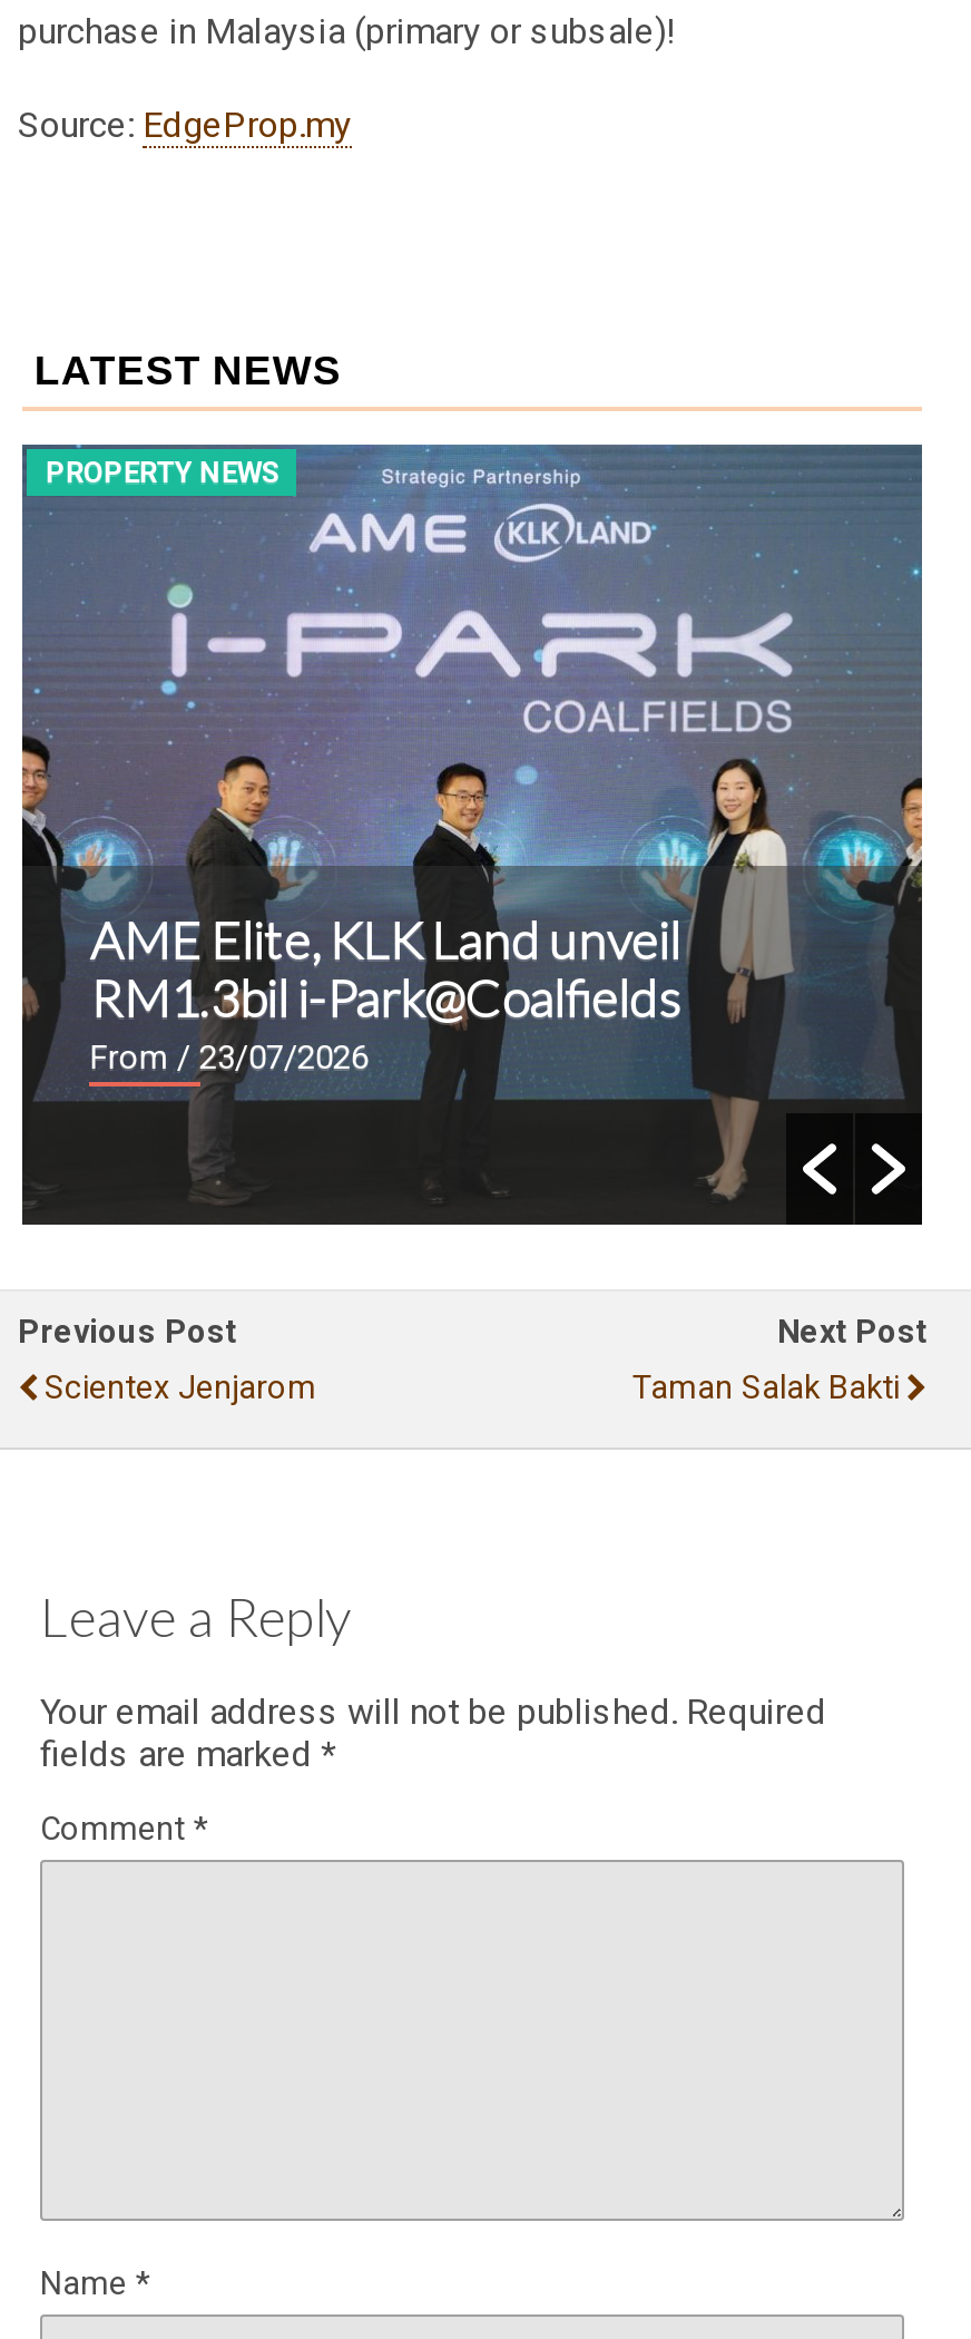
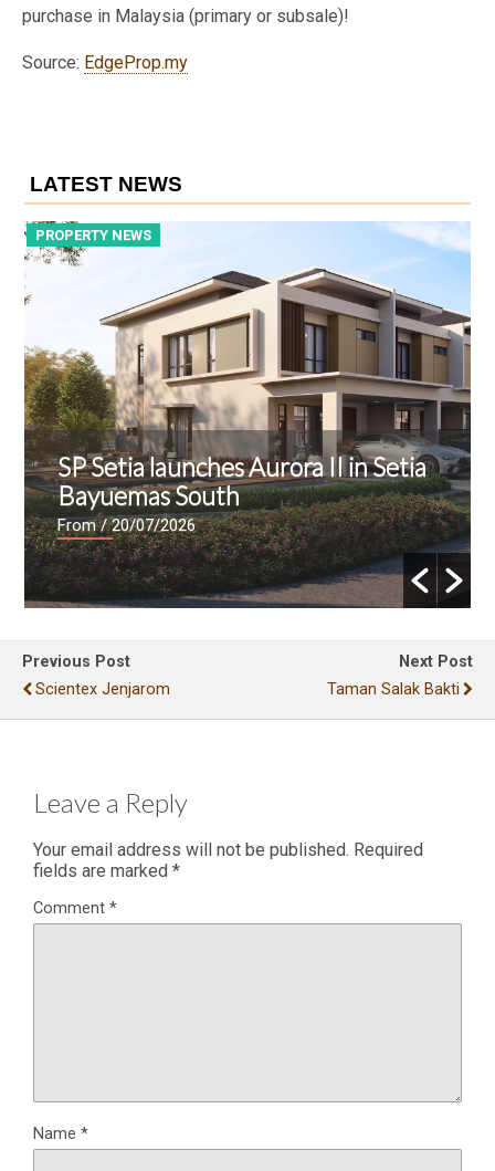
[20,442,924,1222] [image] | AME Elite, KLK Land unveil | RM1.3bil i-Park@Coalfields | From / 23/07/2026 -> [23,220,472,608] [image] | SP Setia launches Aurora II in Setia | Bayuemas South | From / 20/07/2026

